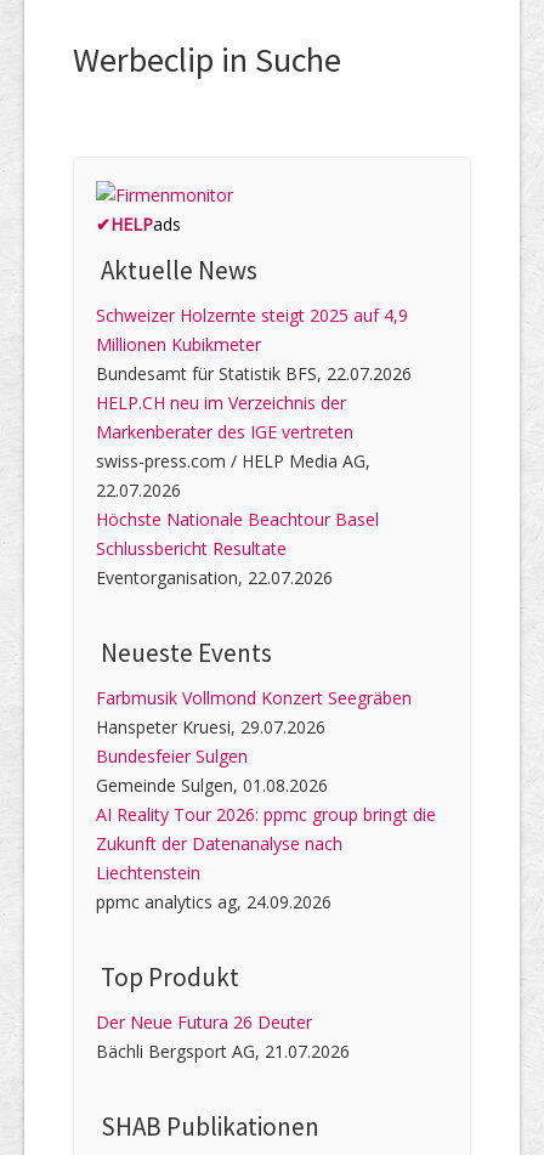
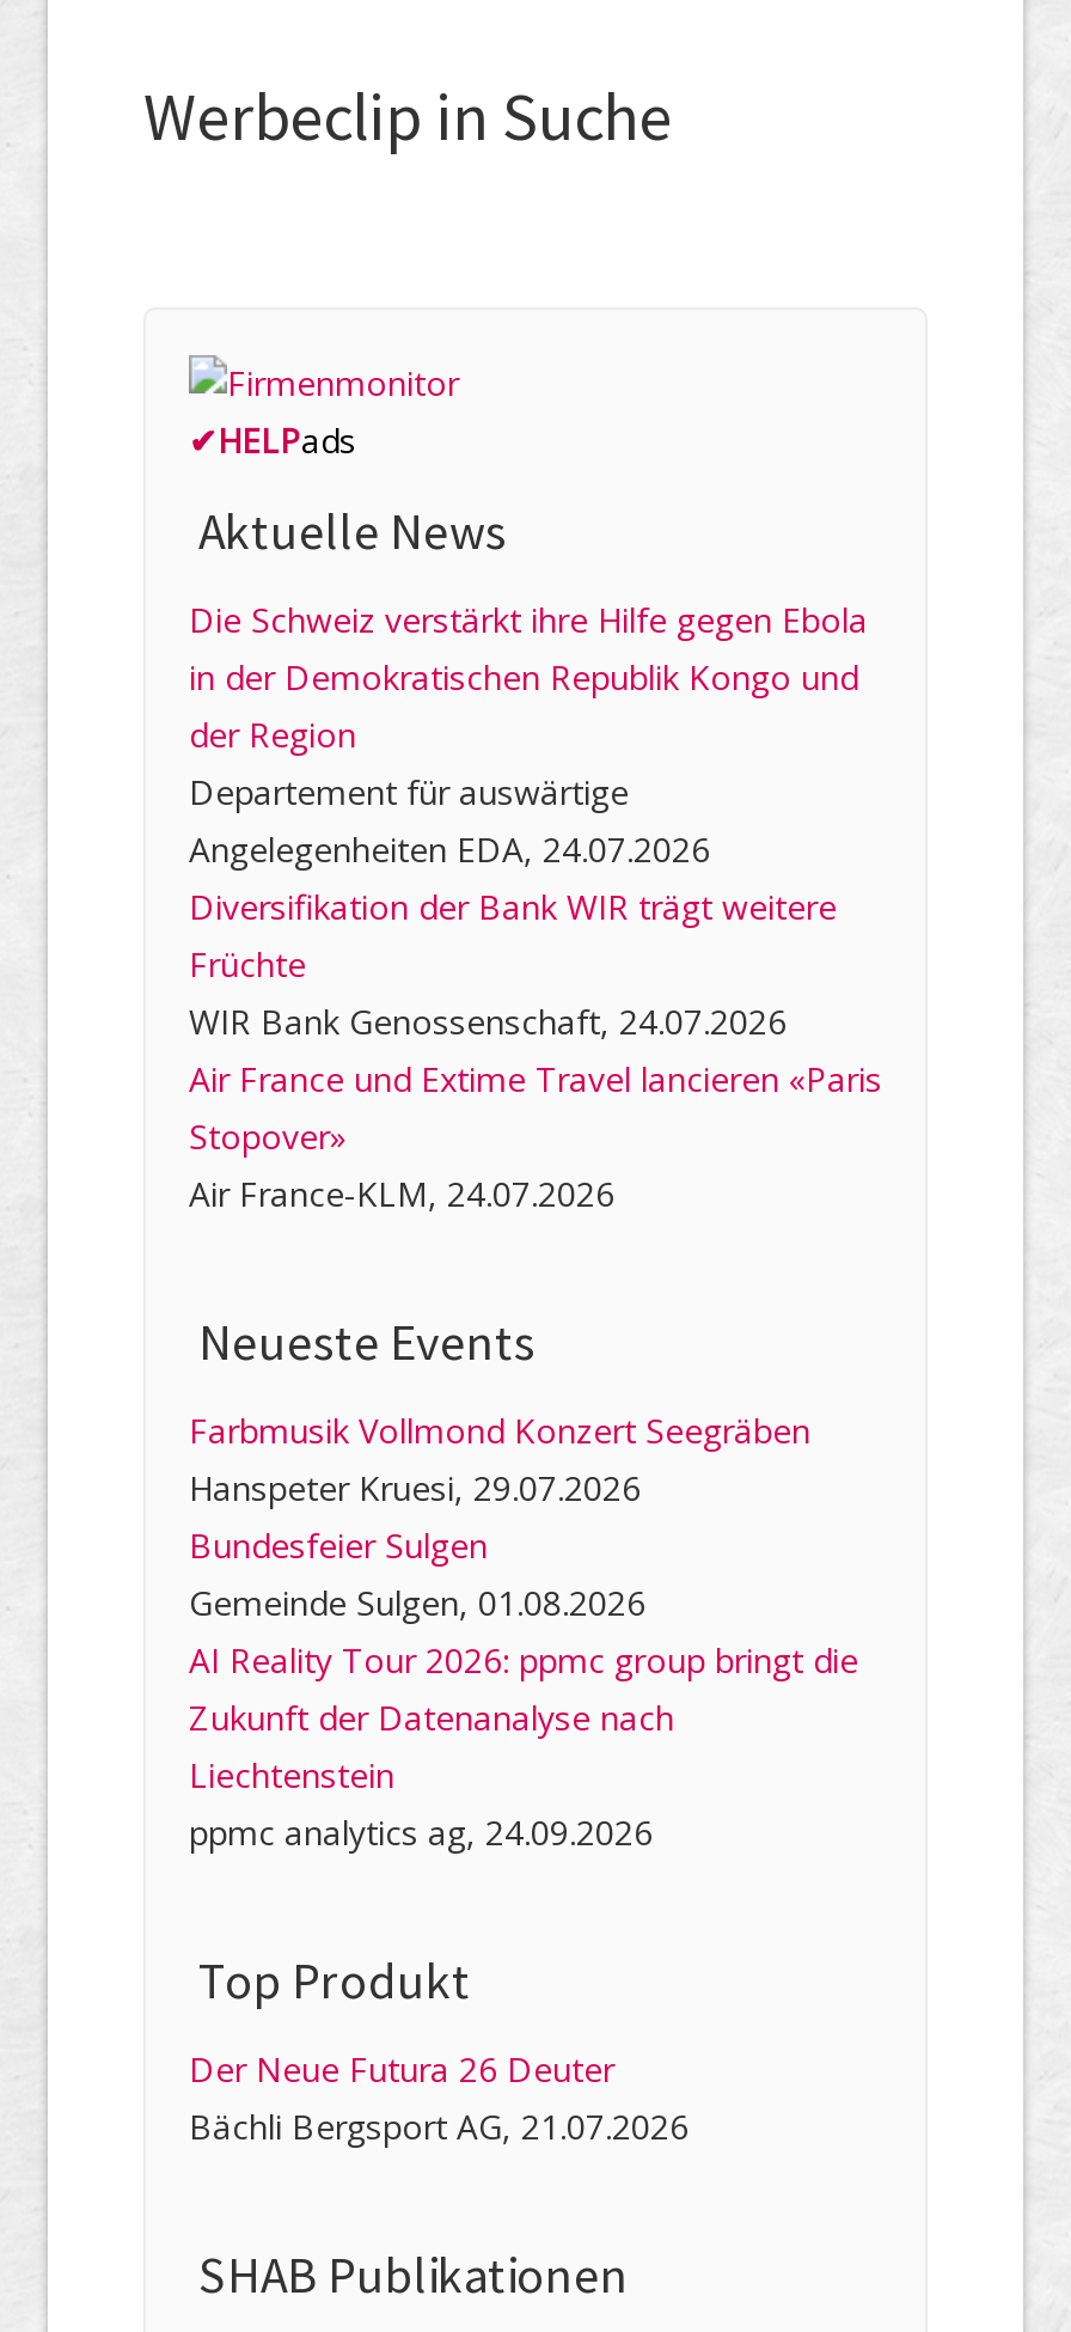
[96,304,412,589] Schweizer Holzernte steigt 2025 auf 4,9 | Millionen Kubikmeter | Bundesamt für Statistik BFS, 22.07.2026 | HELP.CH neu im Verzeichnis der | Markenberater des IGE vertreten | swiss-press.com / HELP Media AG, | 22.07.2026 | Höchste Nationale Beachtour Basel | Schlussbericht Resultate | Eventorganisation, 22.07.2026 -> [189,598,882,1217] Die Schweiz verstärkt ihre Hilfe gegen Ebola | in der Demokratischen Republik Kongo und | der Region | Departement für auswärtige | Angelegenheiten EDA, 24.07.2026 | Diversifikation der Bank WIR trägt weitere | Früchte | WIR Bank Genossenschaft, 24.07.2026 | Air France und Extime Travel lancieren «Paris | Stopover» | Air France-KLM, 24.07.2026

